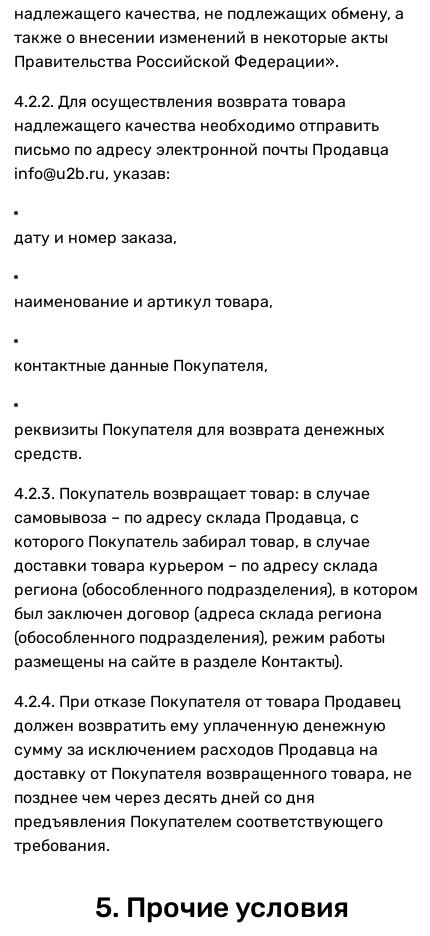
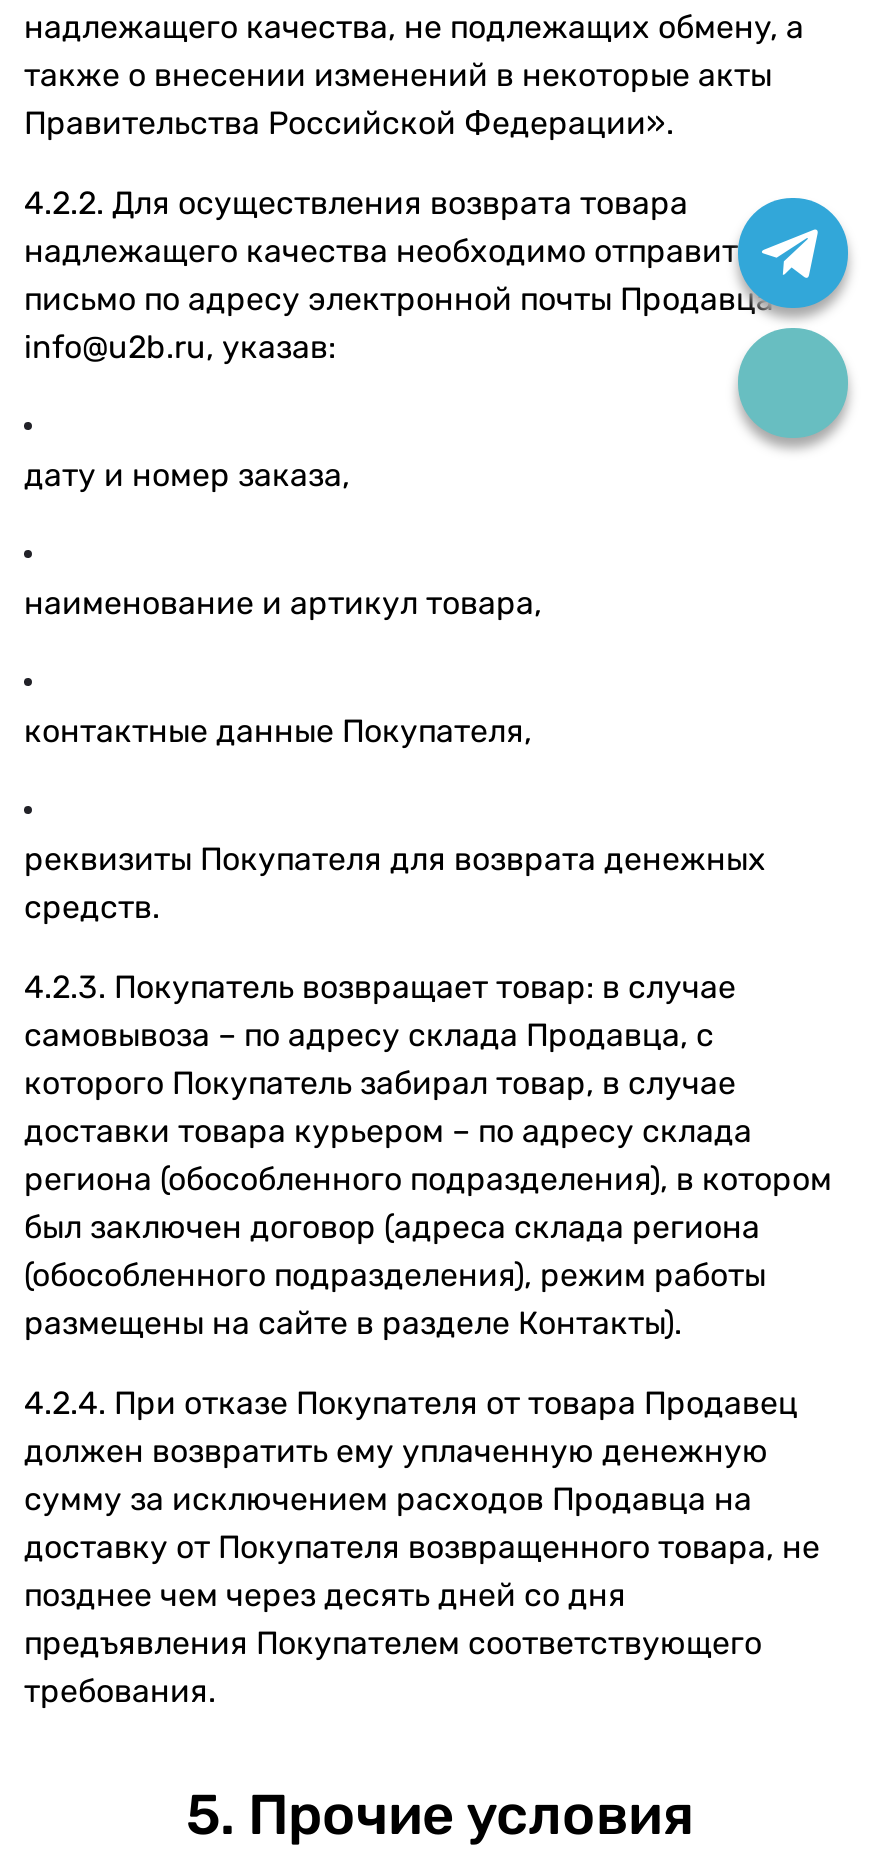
none -> [734,196,852,452] [image]

